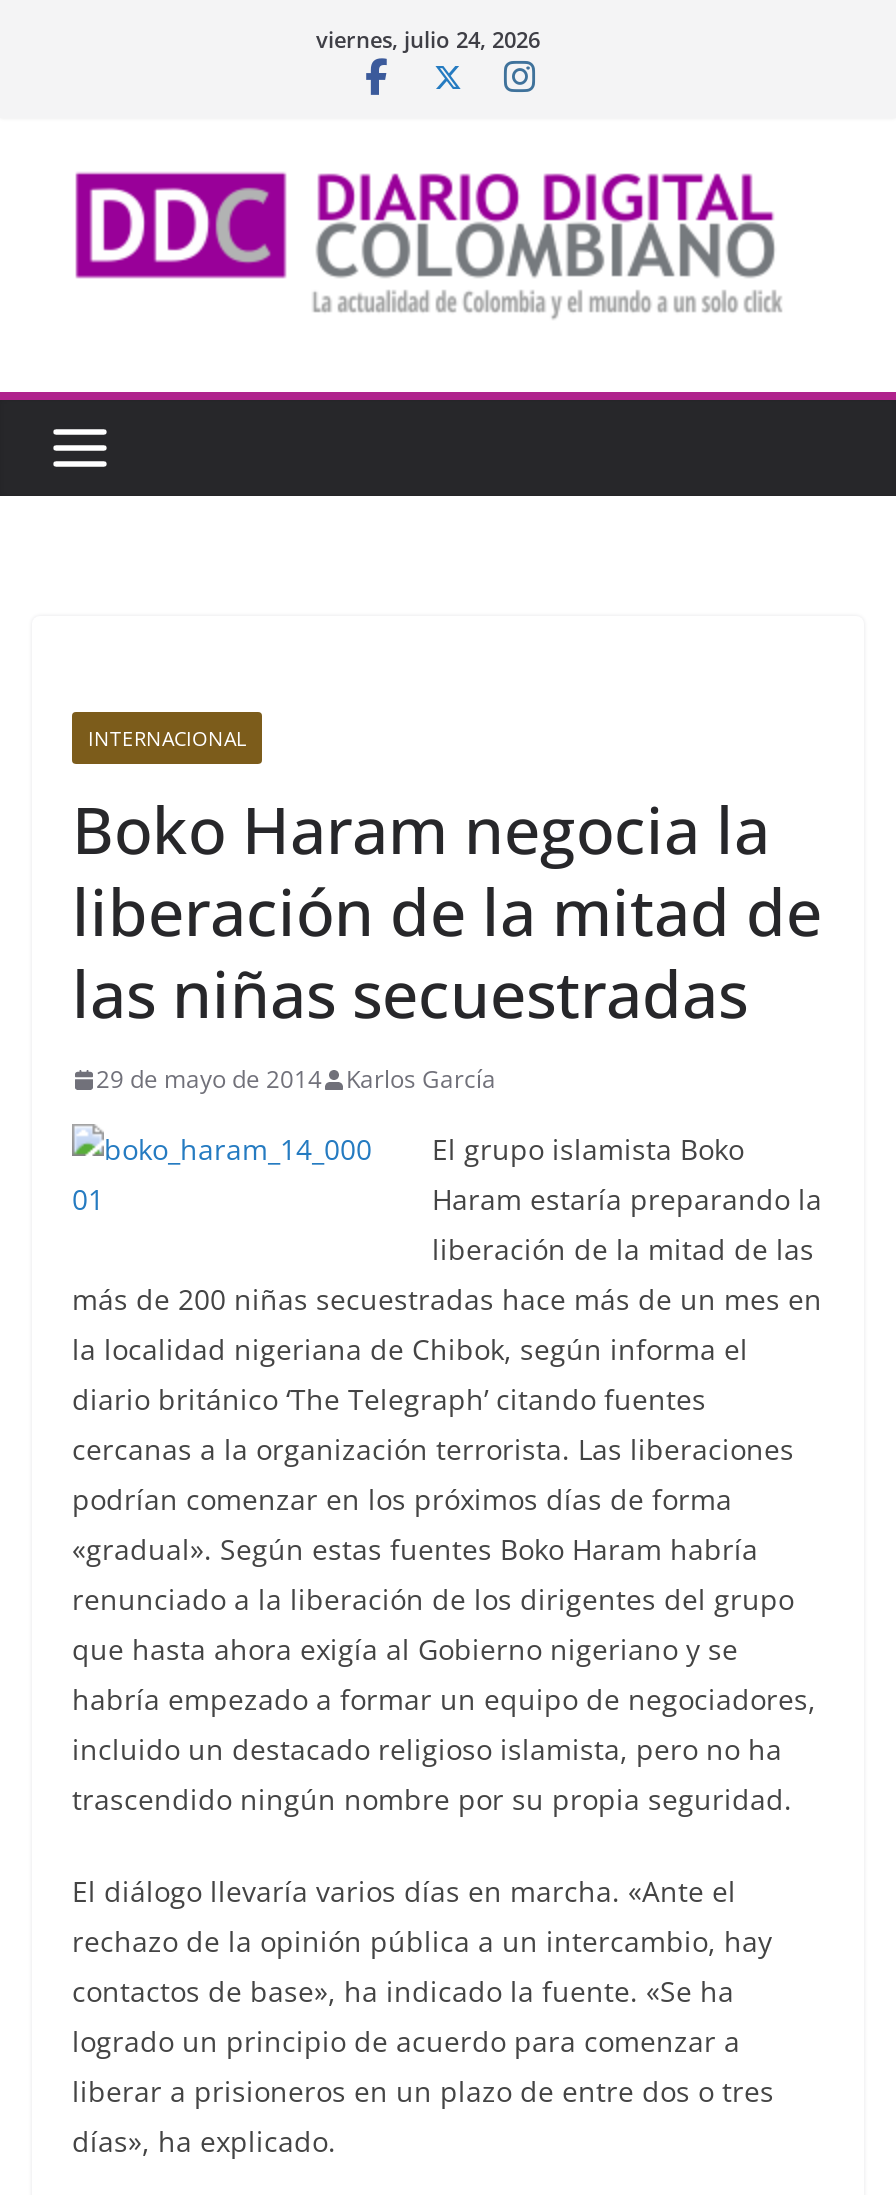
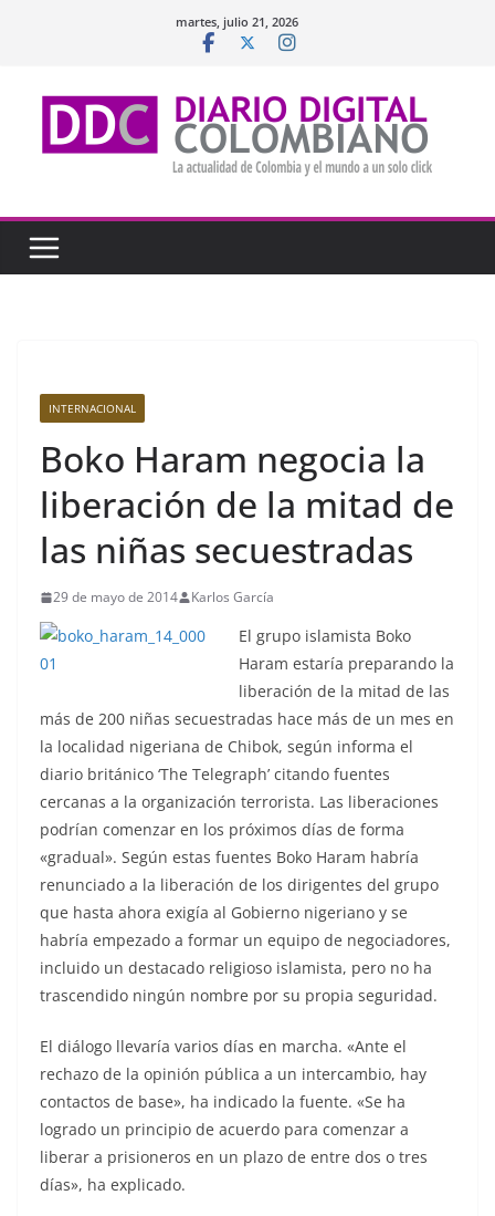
[316,24,540,54] viernes, julio 24, 2026 -> [175,13,298,30] martes, julio 21, 2026

